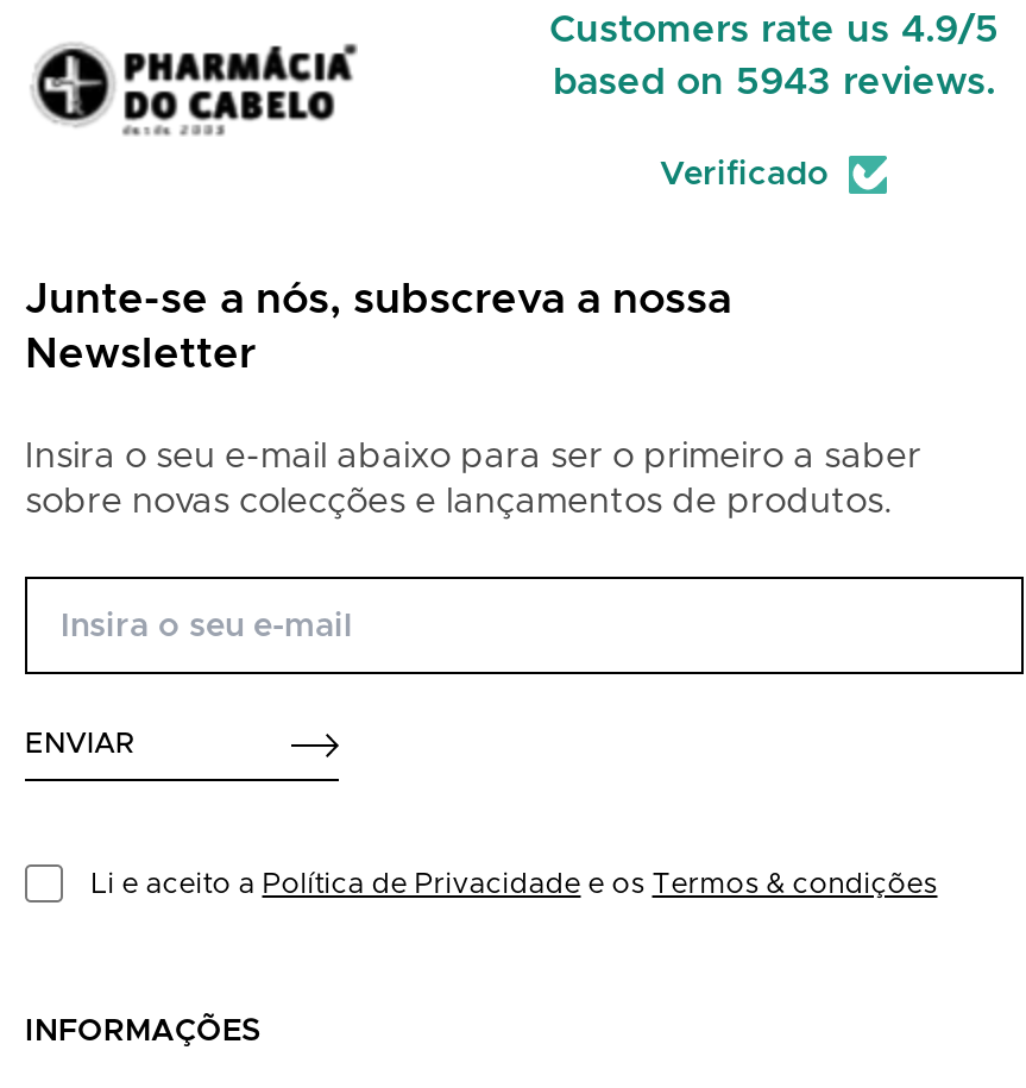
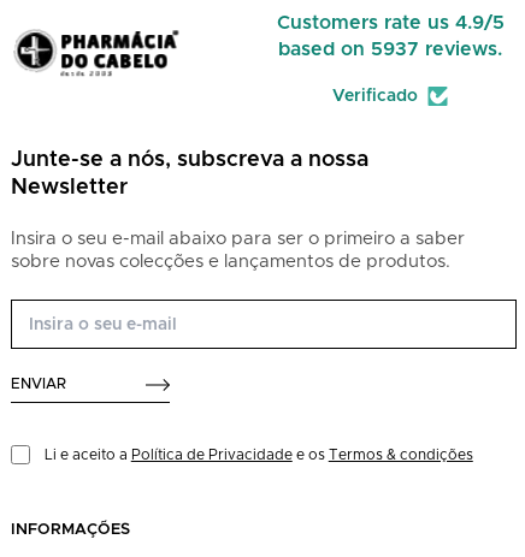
[553,64,995,102] based on 5943 reviews. -> [278,40,502,59] based on 5937 reviews.

